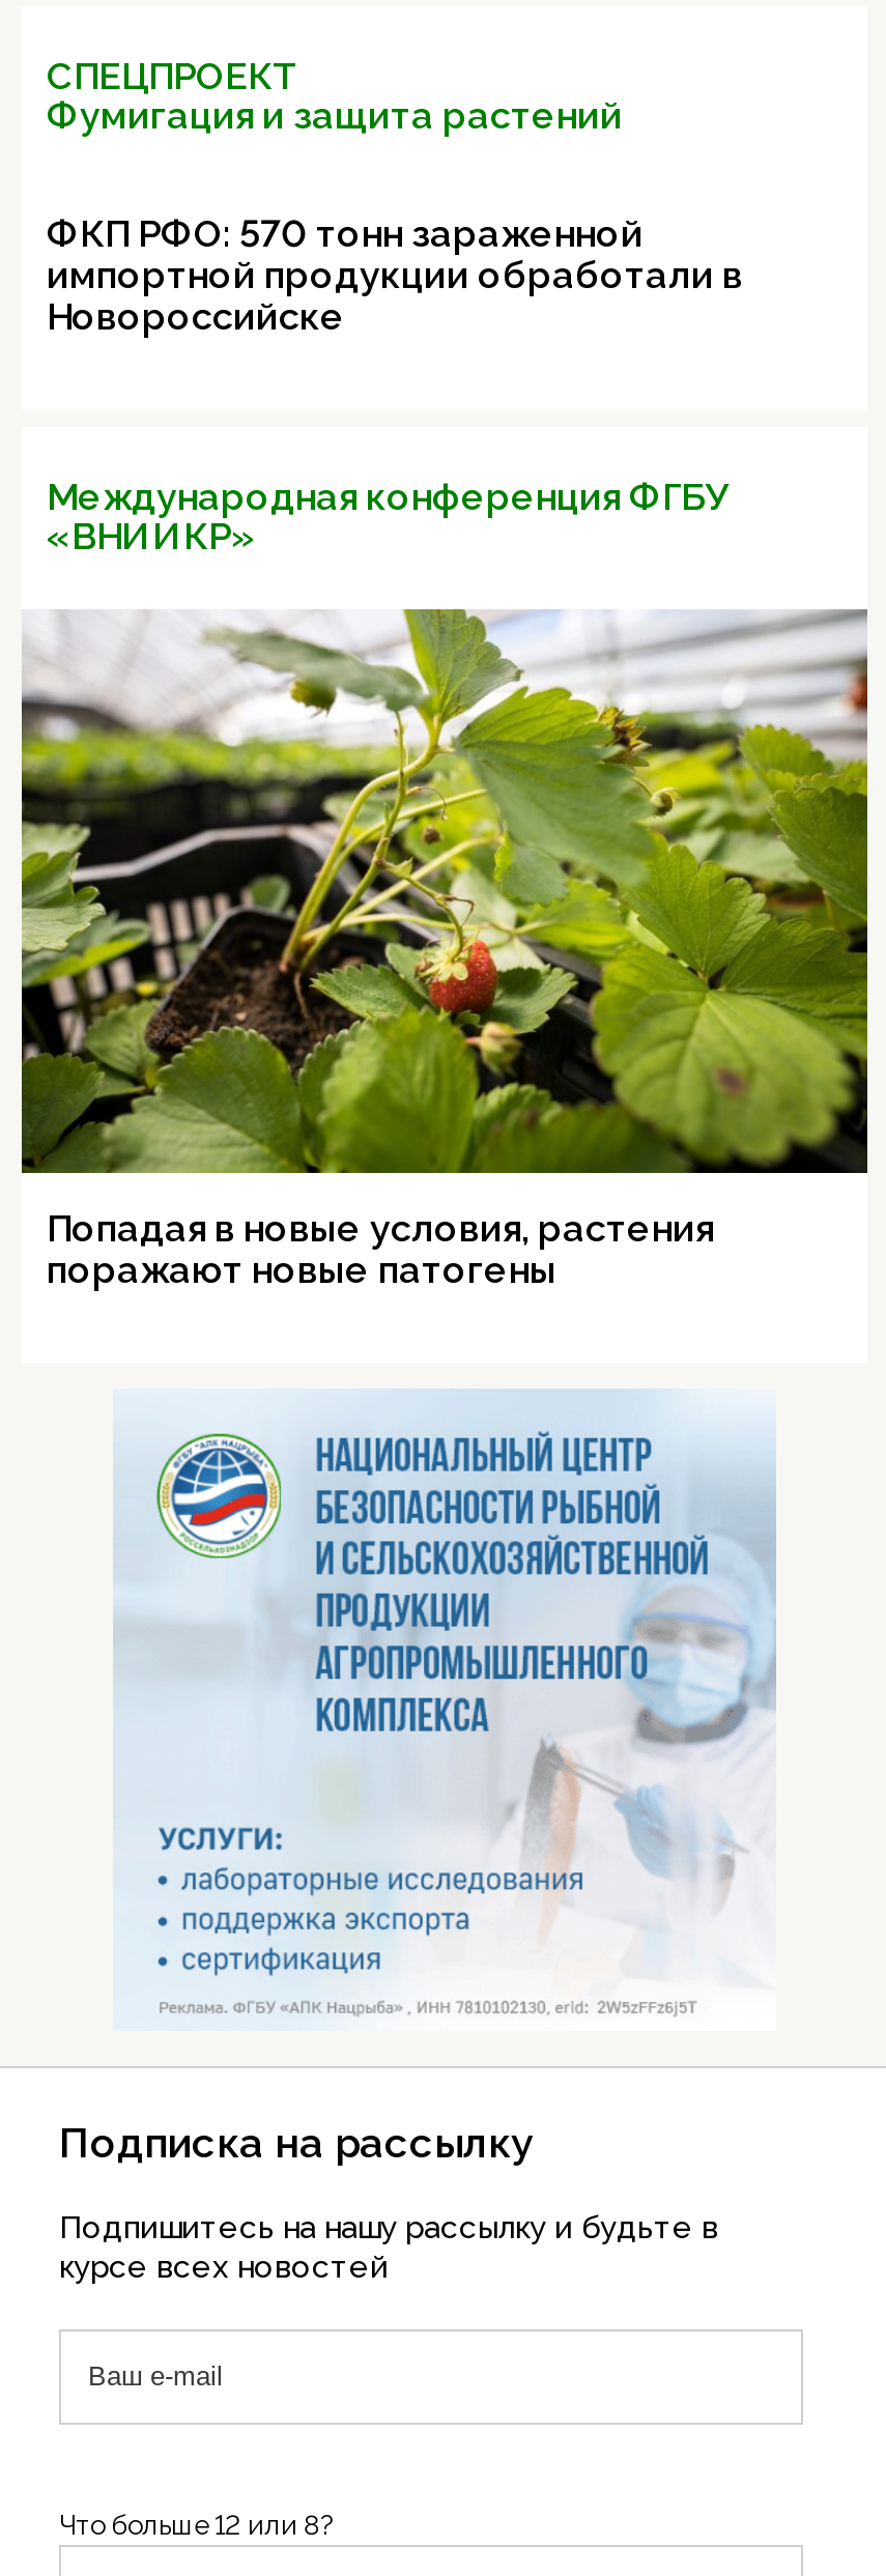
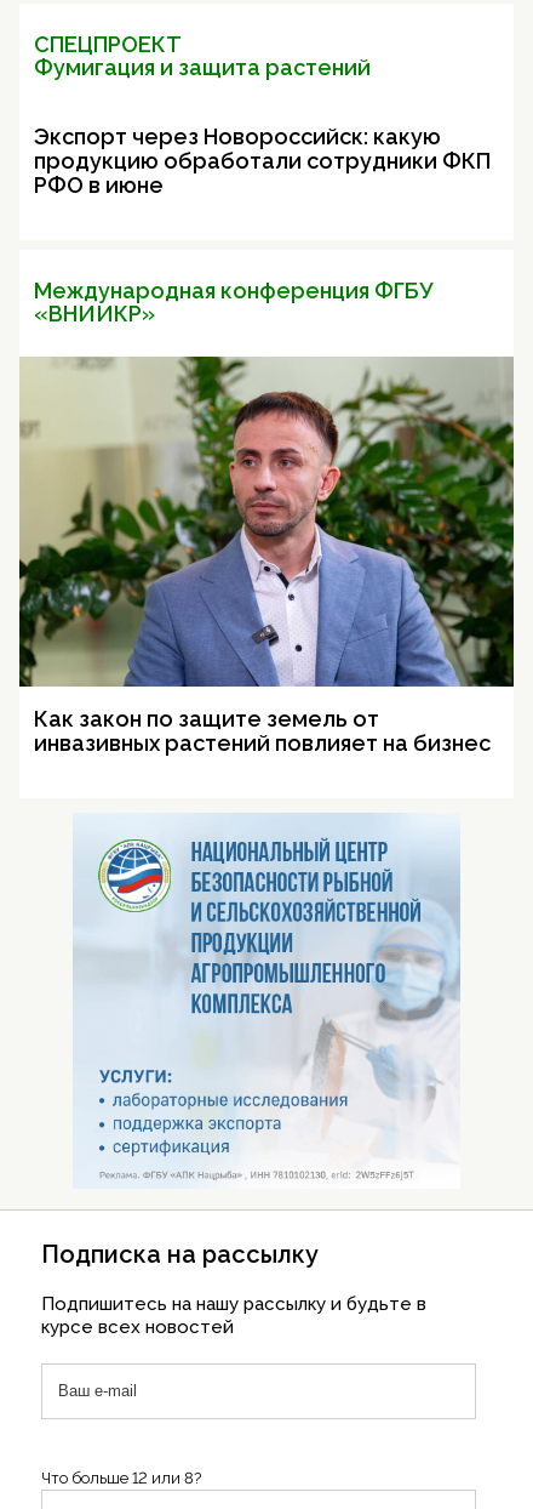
[47,211,743,337] ФКП РФО: 570 тонн зараженной | импортной продукции обработали в | Новороссийске -> [34,123,491,197] Экспорт через Новороссийск: какую | продукцию обработали сотрудники ФКП | РФО в июне
[20,609,869,1290] [image] | Попадая в новые условия, растения | поражают новые патогены -> [18,355,515,755] [image] | Как закон по защите земель от | инвазивных растений повлияет на бизнес

